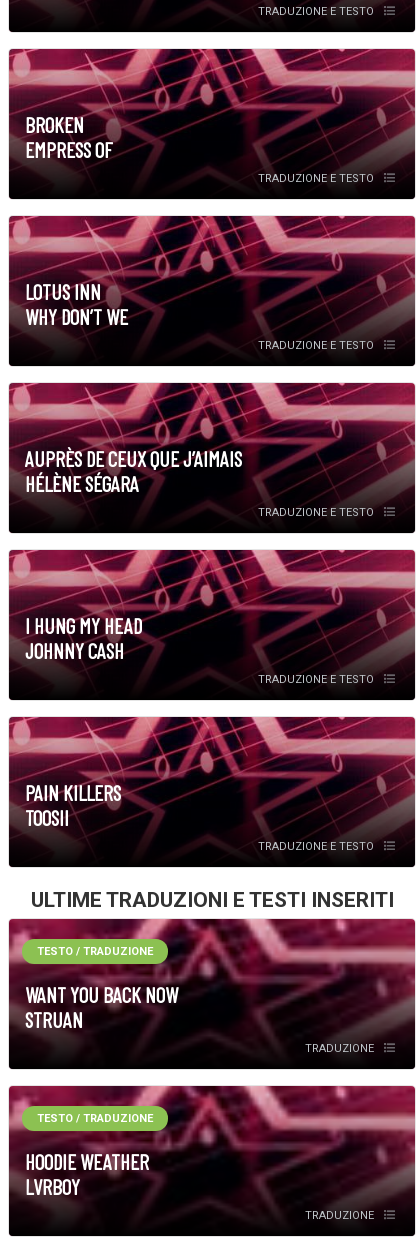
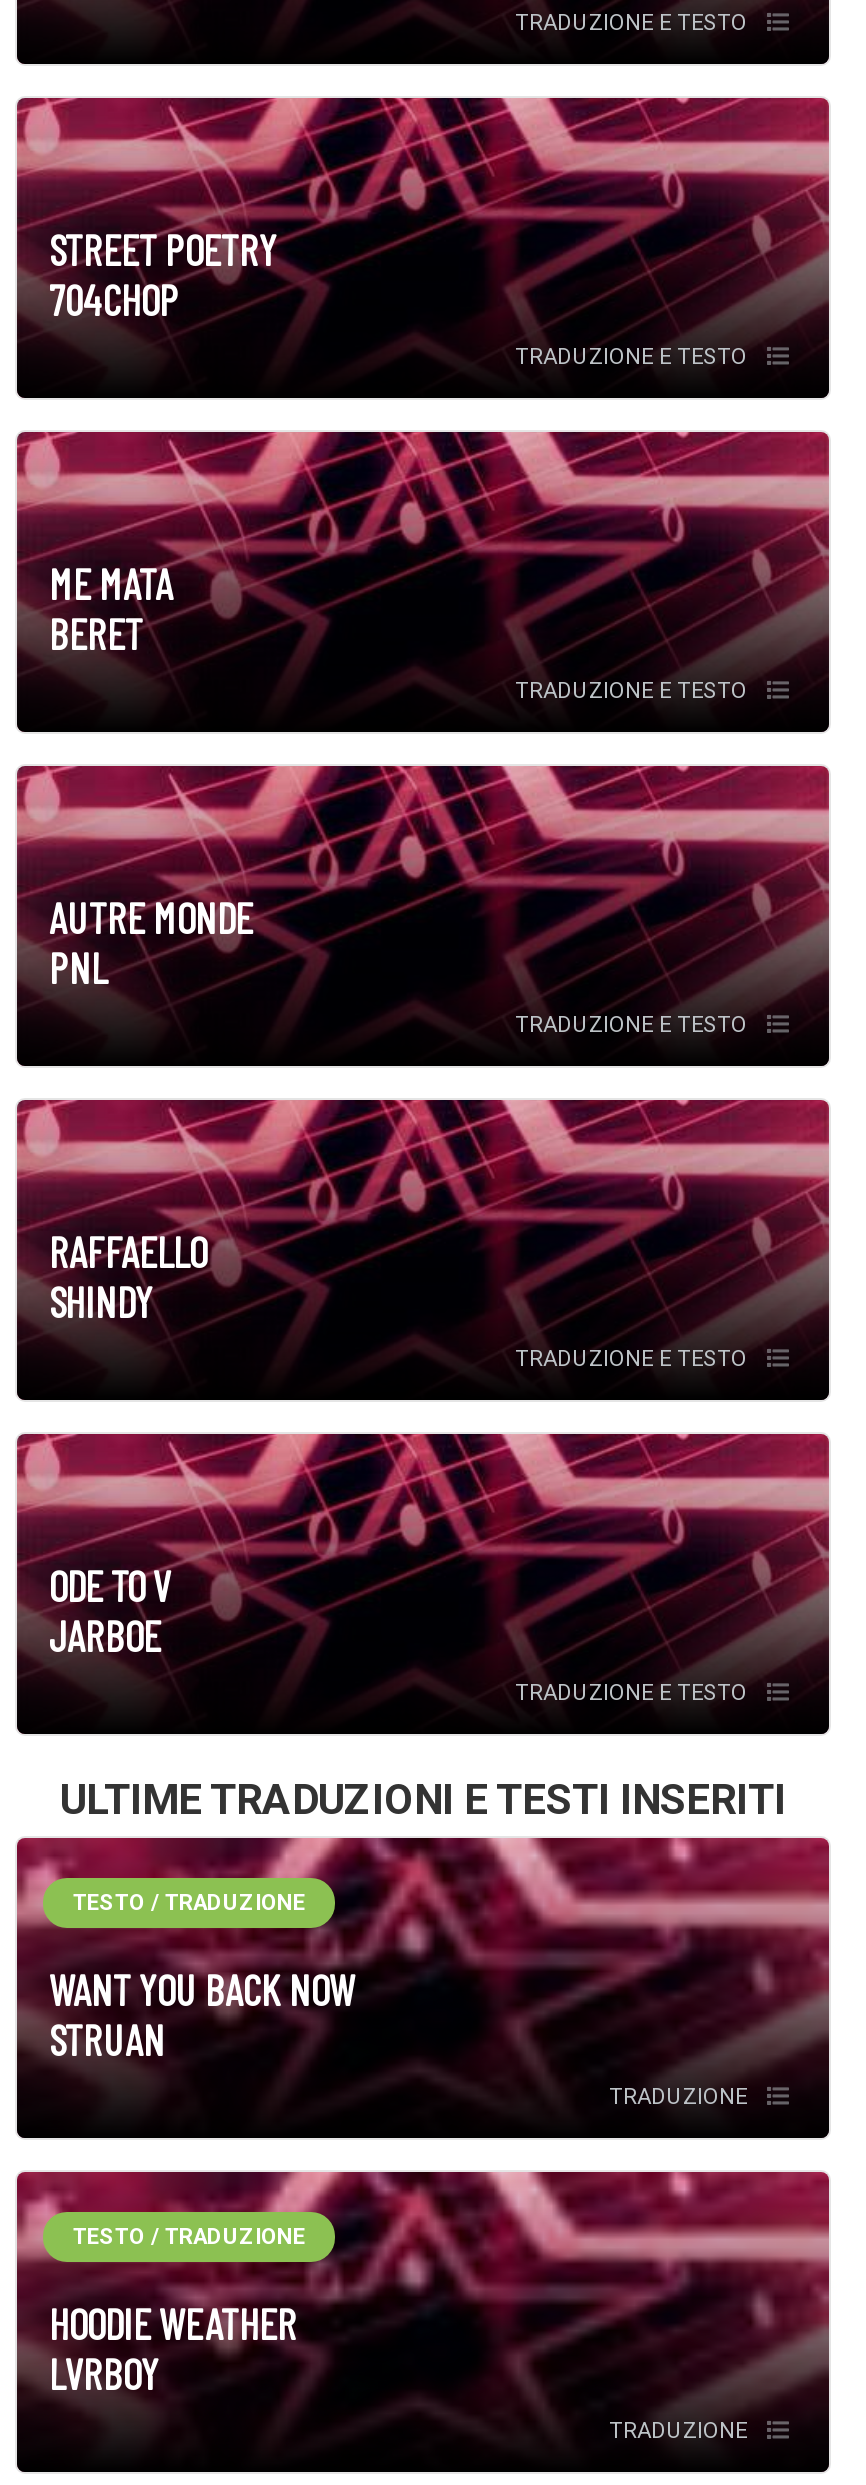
[25,112,113,162] BROKEN | EMPRESS OF -> [49,224,277,324] STREET POETRY | 704CHOP
[25,279,128,329] LOTUS INN | WHY DON’T WE -> [49,558,173,658] ME MATA | BERET
[25,446,242,496] AUPRÈS DE CEUX QUE J’AIMAIS | HÉLÈNE SÉGARA -> [49,892,253,992] AUTRE MONDE | PNL
[25,613,142,663] I HUNG MY HEAD | JOHNNY CASH -> [49,1226,207,1326] RAFFAELLO | SHINDY
[25,780,121,830] PAIN KILLERS | TOOSII -> [49,1560,171,1660] ODE TO V | JARBOE

